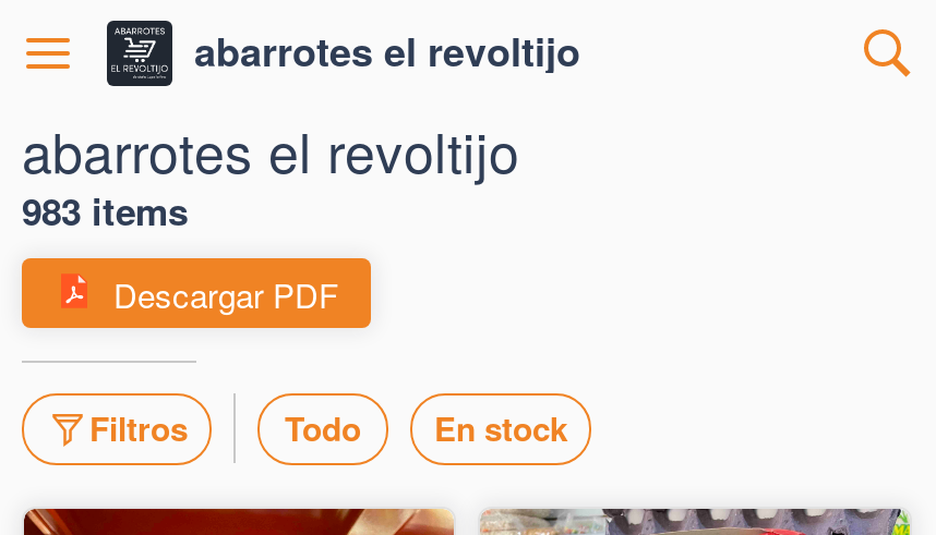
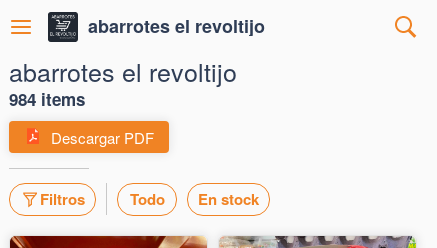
[22,184,188,236] 983 items -> [9,87,85,111] 984 items

